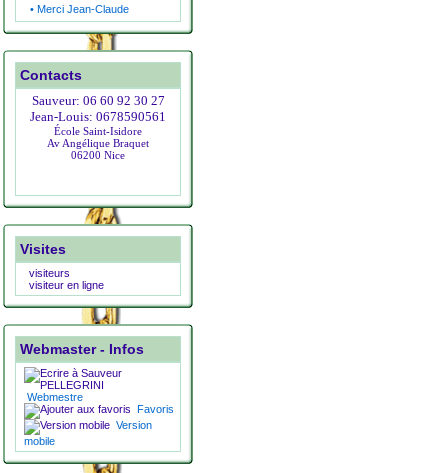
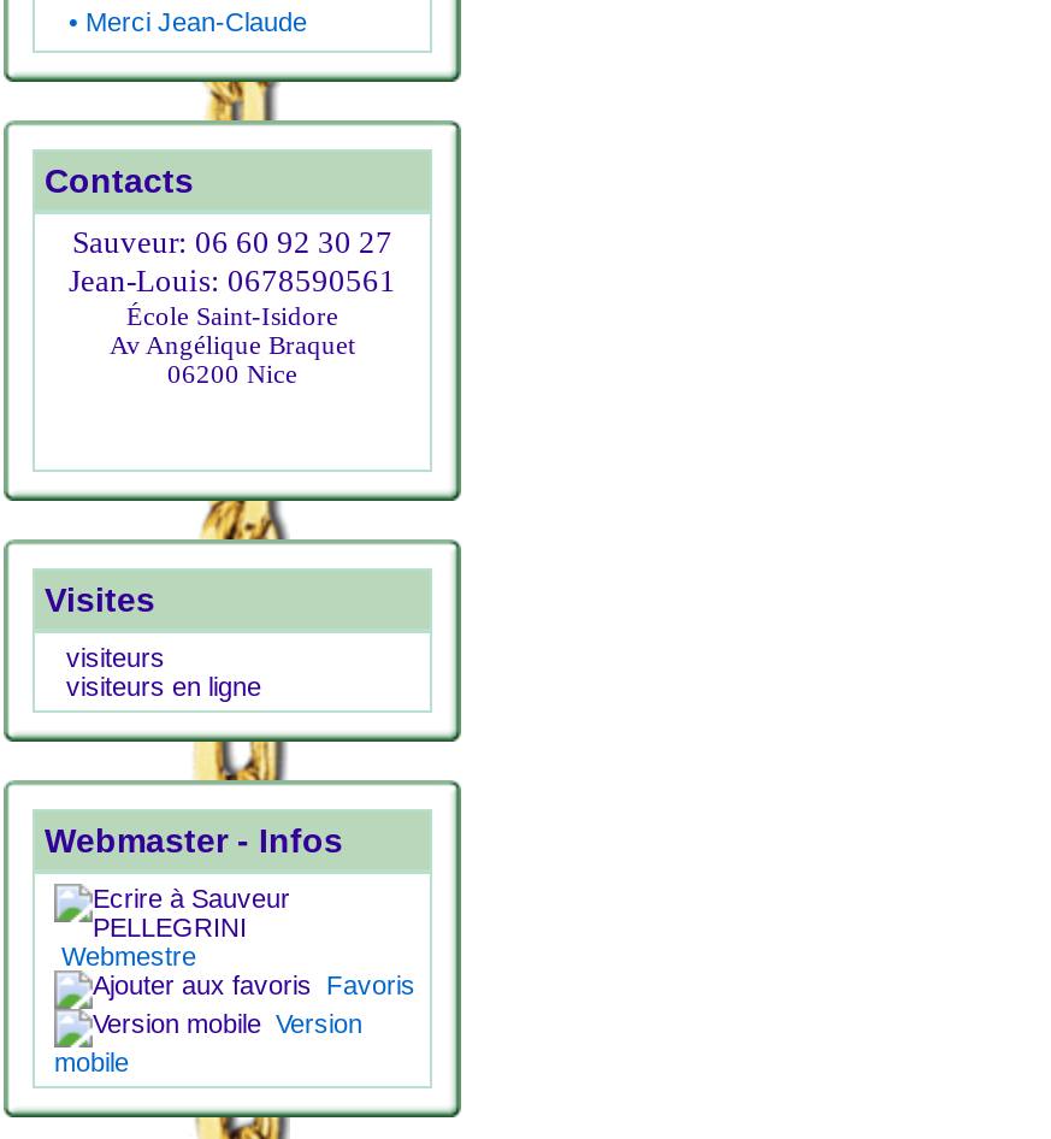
[23,279,104,291] visiteur en ligne -> [52,672,261,701] visiteurs en ligne

